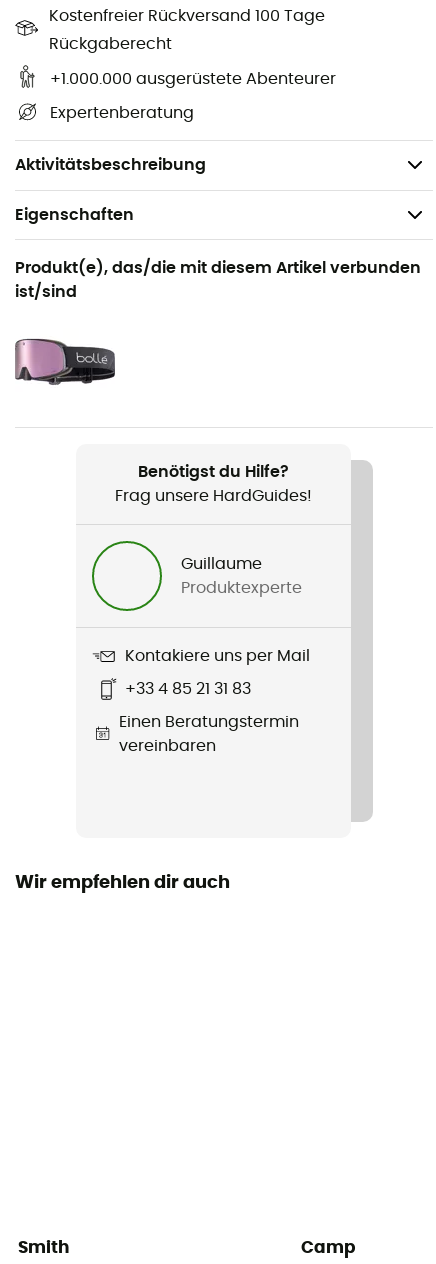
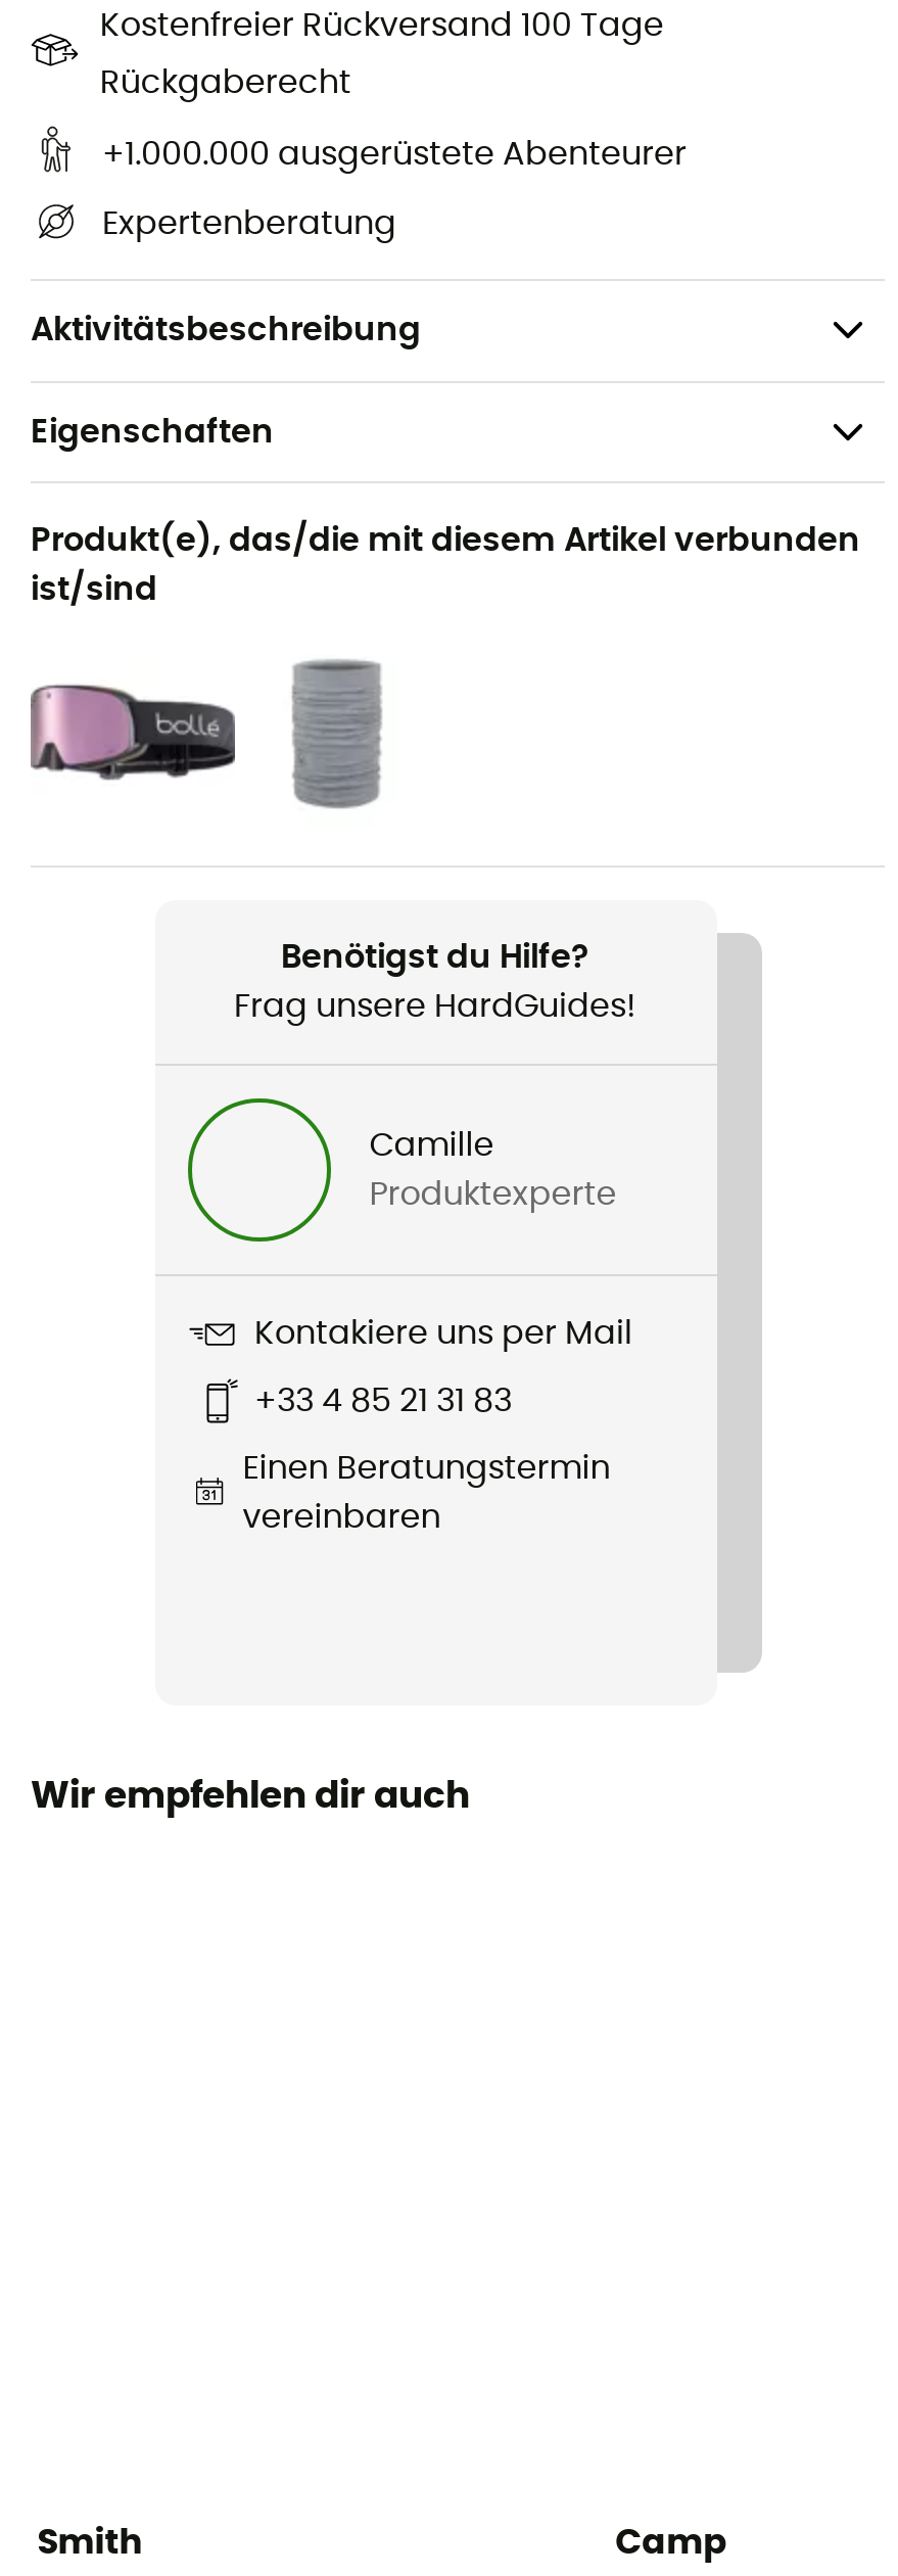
none -> [290,657,384,810] [image]
[181,556,262,572] Guillaume -> [369,1129,494,1162] Camille

